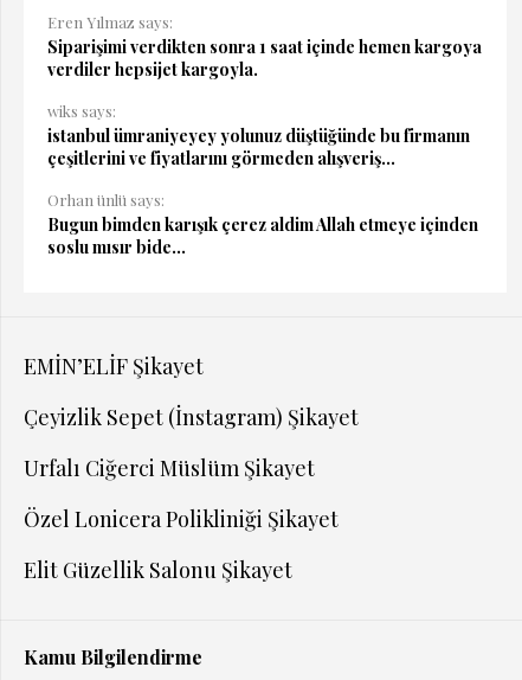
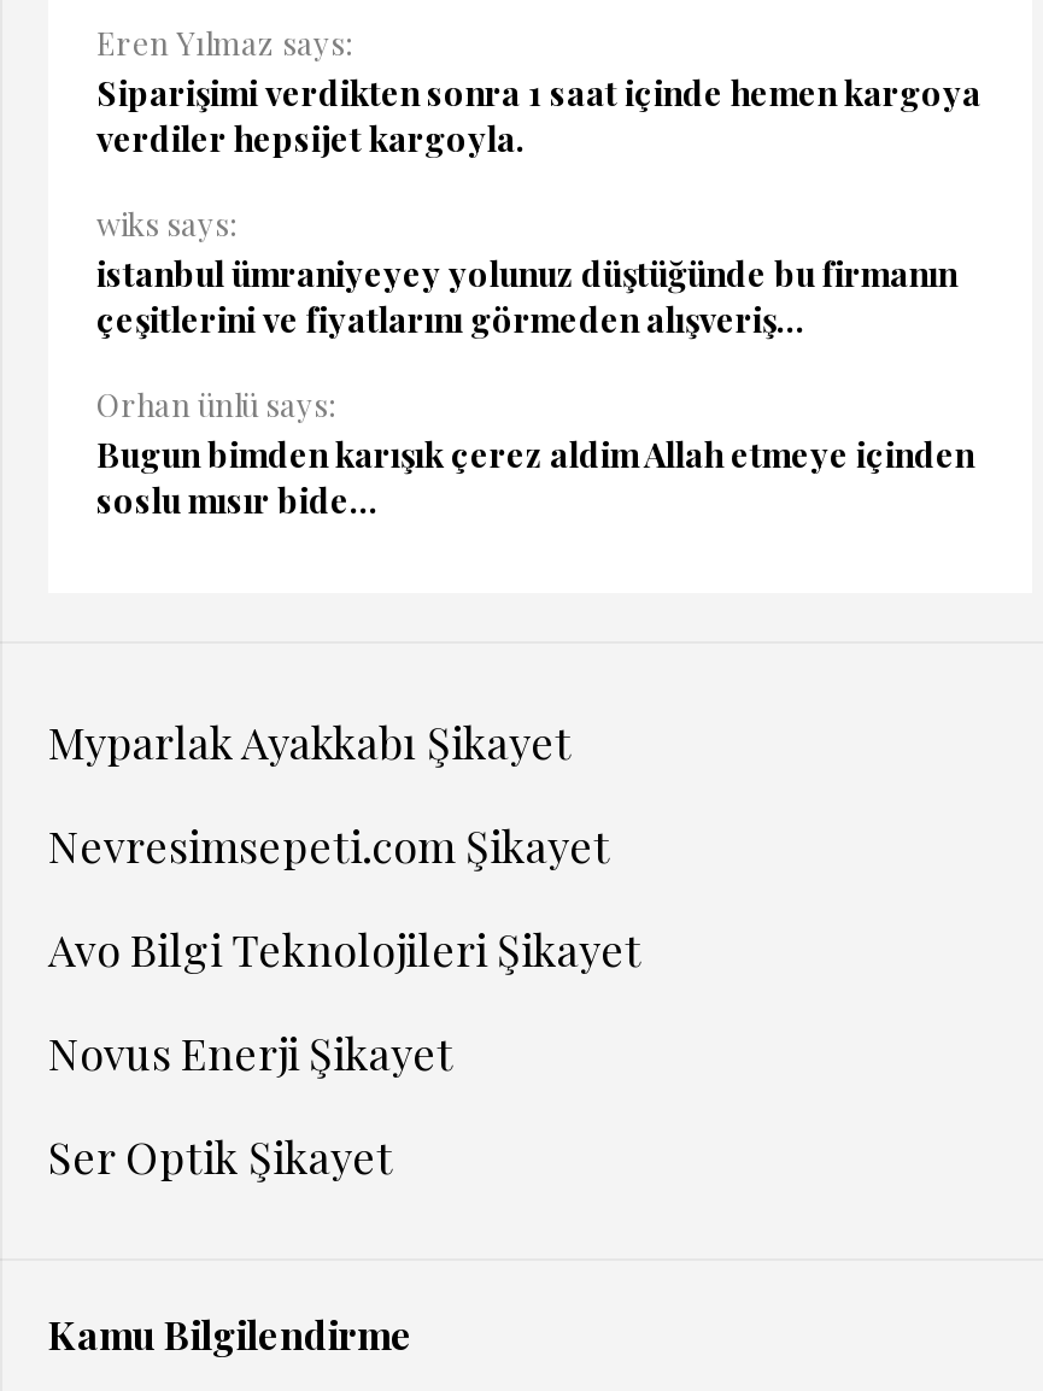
[24,352,204,380] EMİN’ELİF Şikayet -> [48,714,572,771] Myparlak Ayakkabı Şikayet
[24,403,359,431] Çeyizlik Sepet (İnstagram) Şikayet -> [48,817,610,875] Nevresimsepeti.com Şikayet
[24,454,315,482] Urfalı Ciğerci Müslüm Şikayet -> [48,921,641,979] Avo Bilgi Teknolojileri Şikayet
[24,505,339,533] Özel Lonicera Polikliniği Şikayet -> [48,1025,453,1082] Novus Enerji Şikayet
[24,556,292,584] Elit Güzellik Salonu Şikayet -> [48,1128,393,1186] Ser Optik Şikayet

